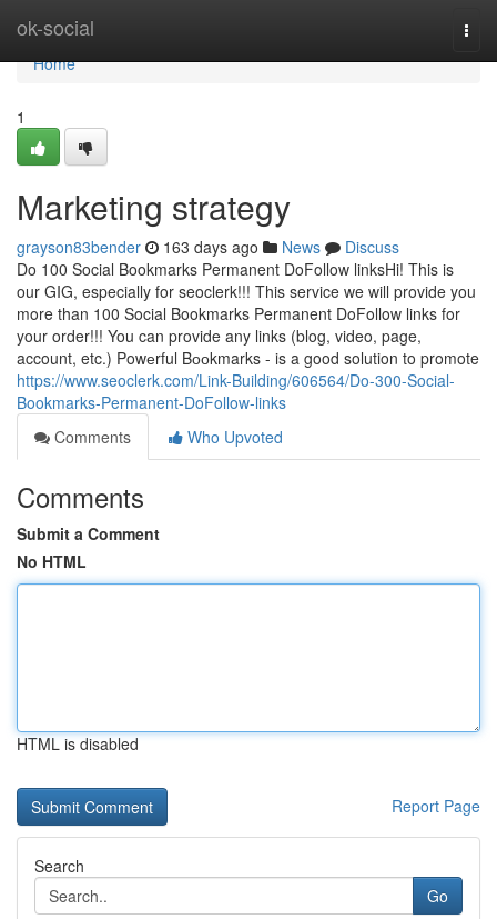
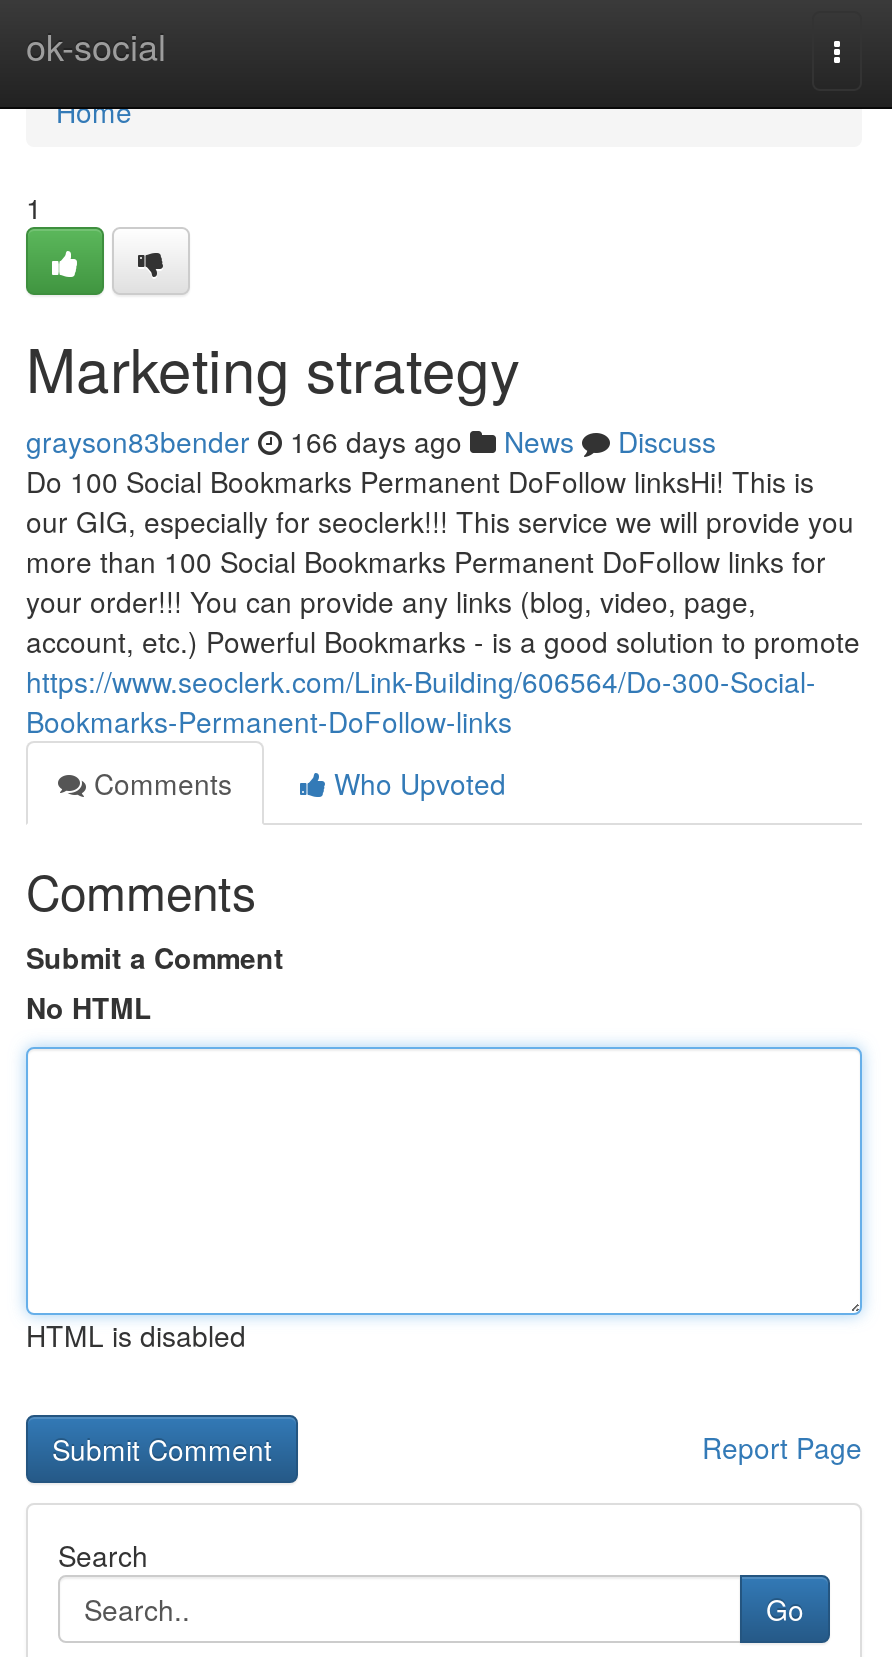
[17,236,399,258] grayson83bender 163 days ago News Discuss -> [26,421,716,461] grayson83bender 166 days ago News Discuss

